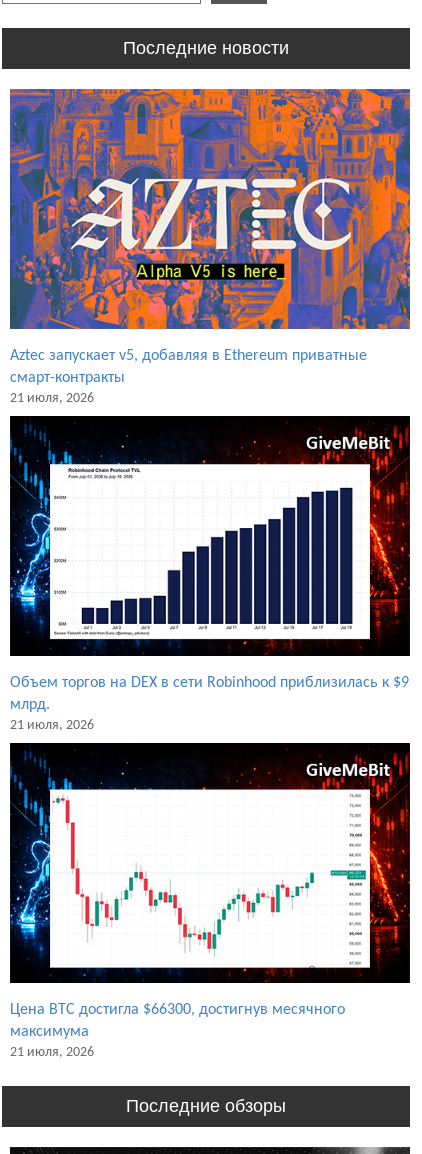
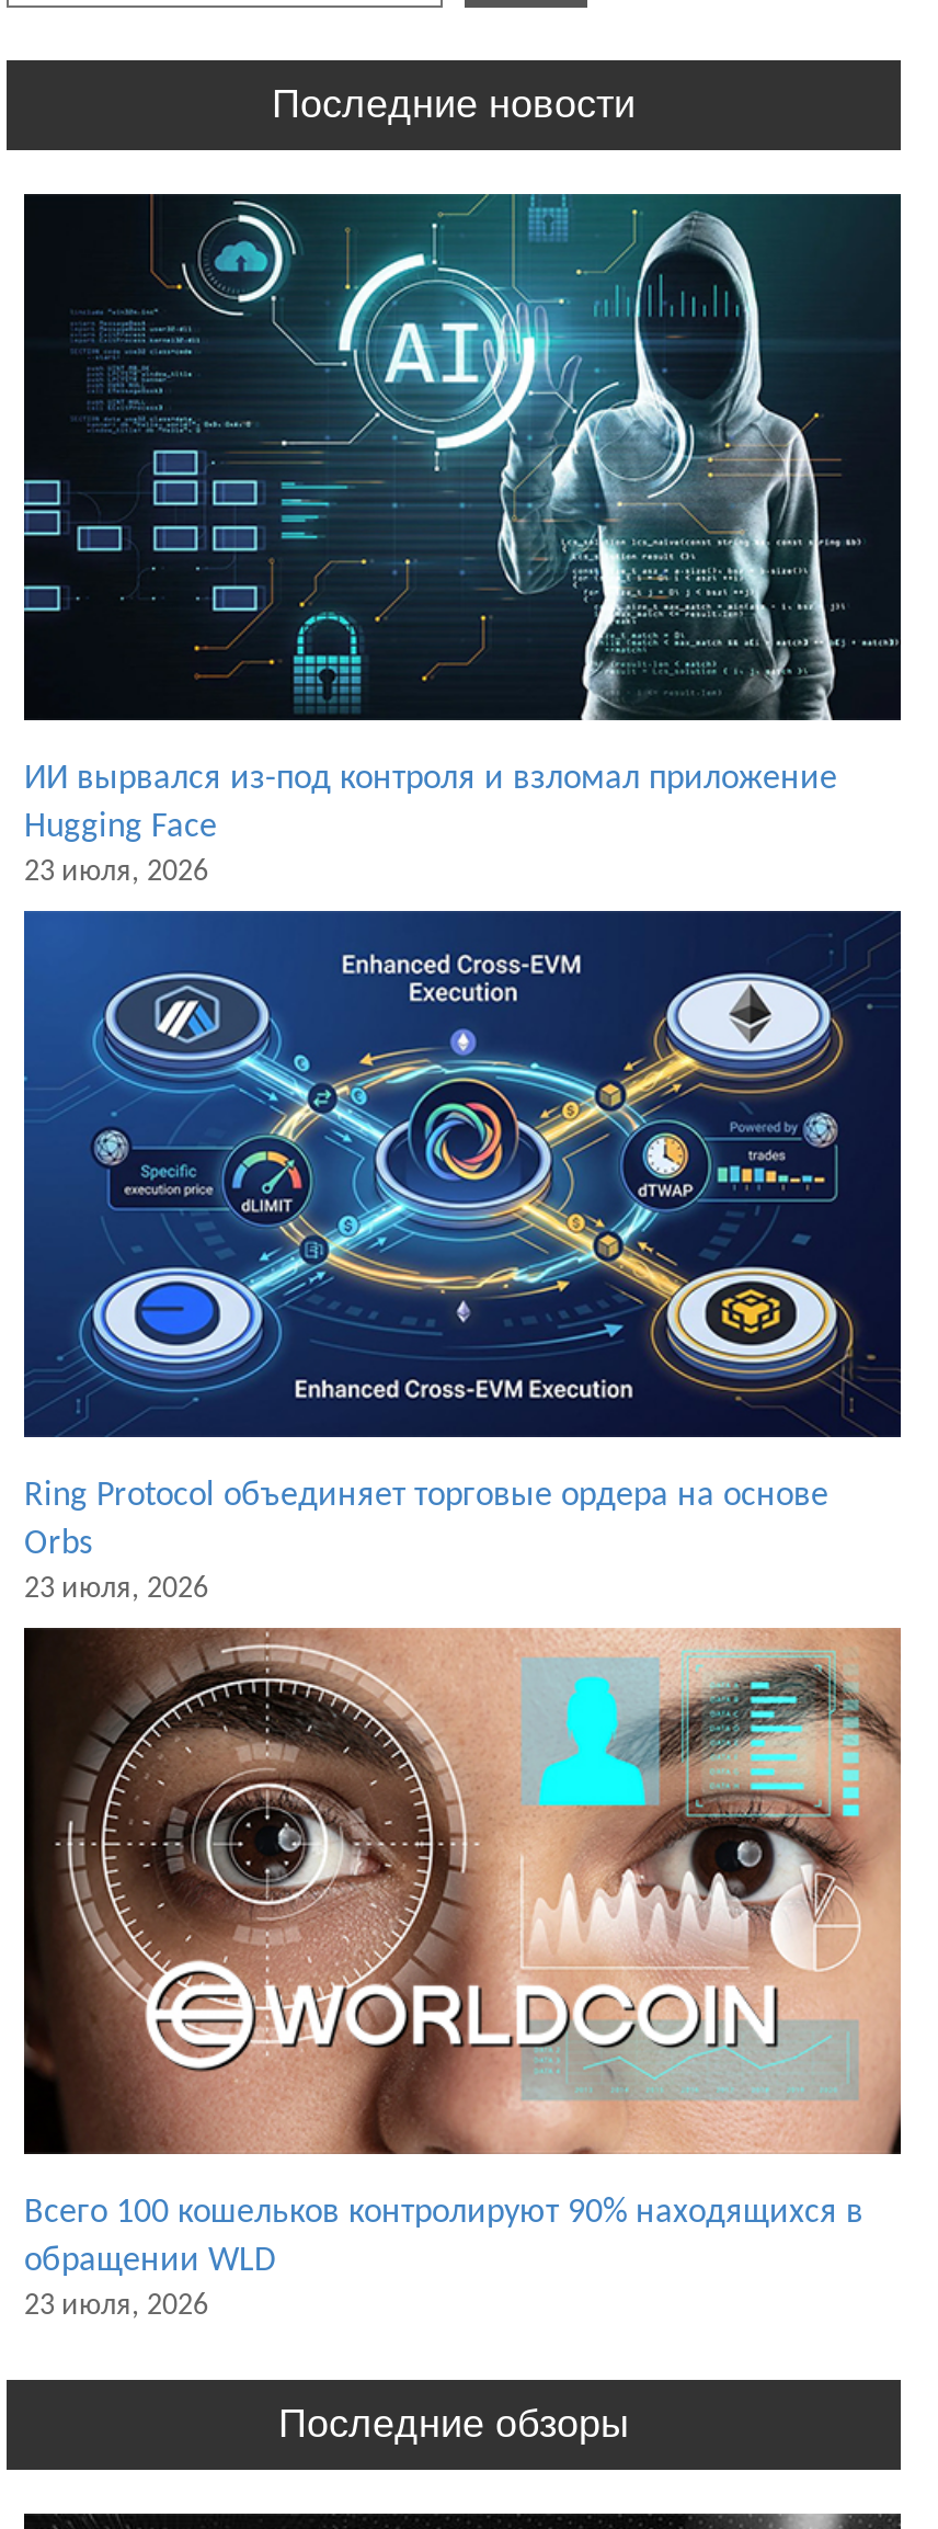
[9,88,411,406] [image] | Aztec запускает v5, добавляя в Ethereum приватные | смарт-контракты | 21 июля, 2026 -> [22,192,903,889] [image] | ИИ вырвался из-под контроля и взломал приложение | Hugging Face | 23 июля, 2026
[9,415,411,733] [image] | Объем торгов на DEX в сети Robinhood приблизилась к $9 | млрд. | 21 июля, 2026 -> [22,909,903,1606] [image] | Ring Protocol объединяет торговые ордера на основе | Orbs | 23 июля, 2026
[9,742,411,1060] [image] | Цена BTC достигла $66300, достигнув месячного | максимума | 21 июля, 2026 -> [22,1626,903,2323] [image] | Всего 100 кошельков контролируют 90% находящихся в | обращении WLD | 23 июля, 2026

